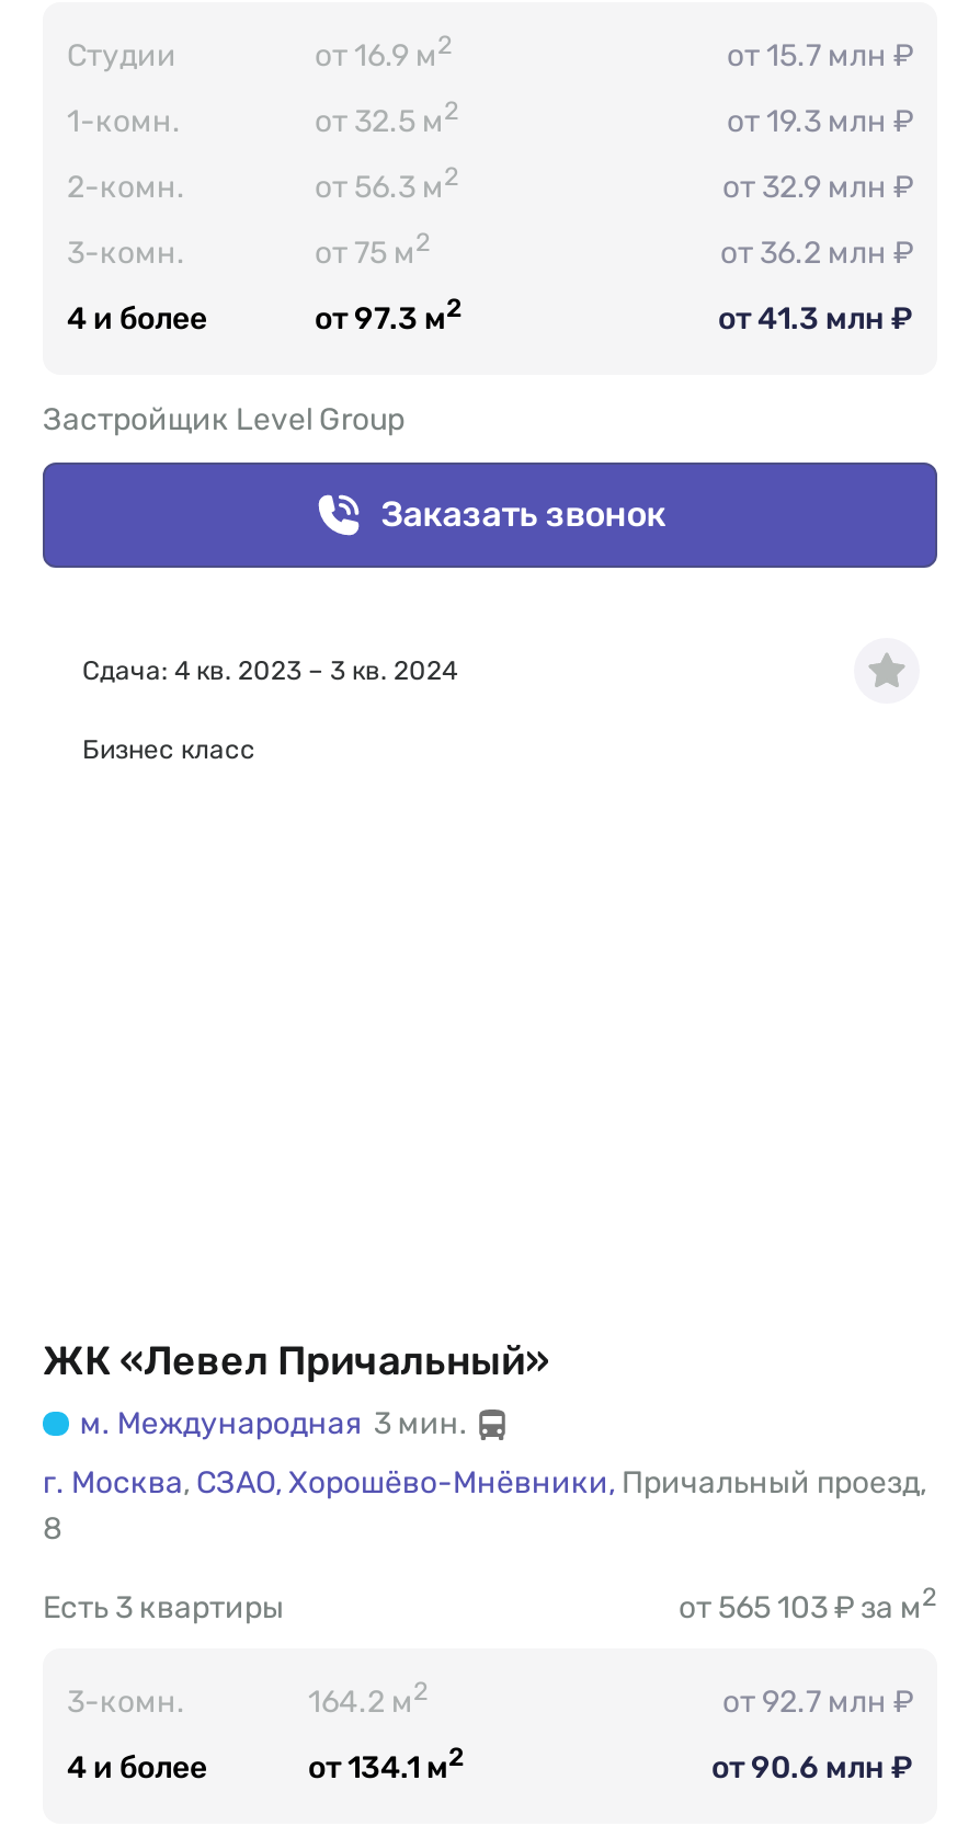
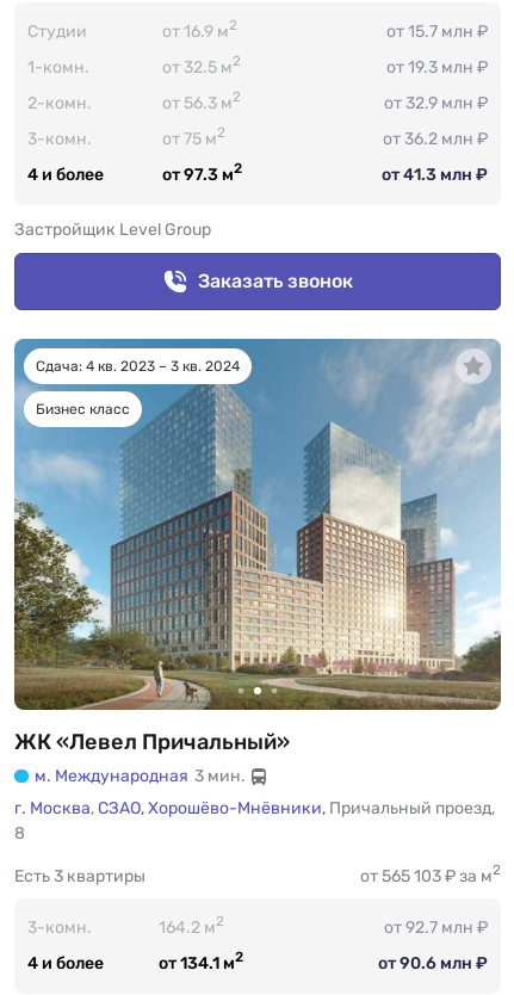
none -> [13,338,502,711] [image]

